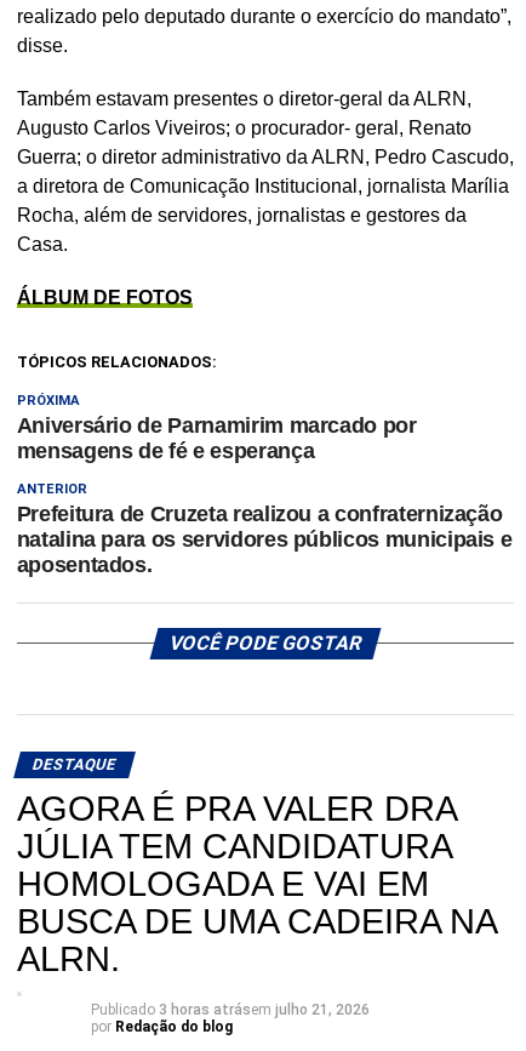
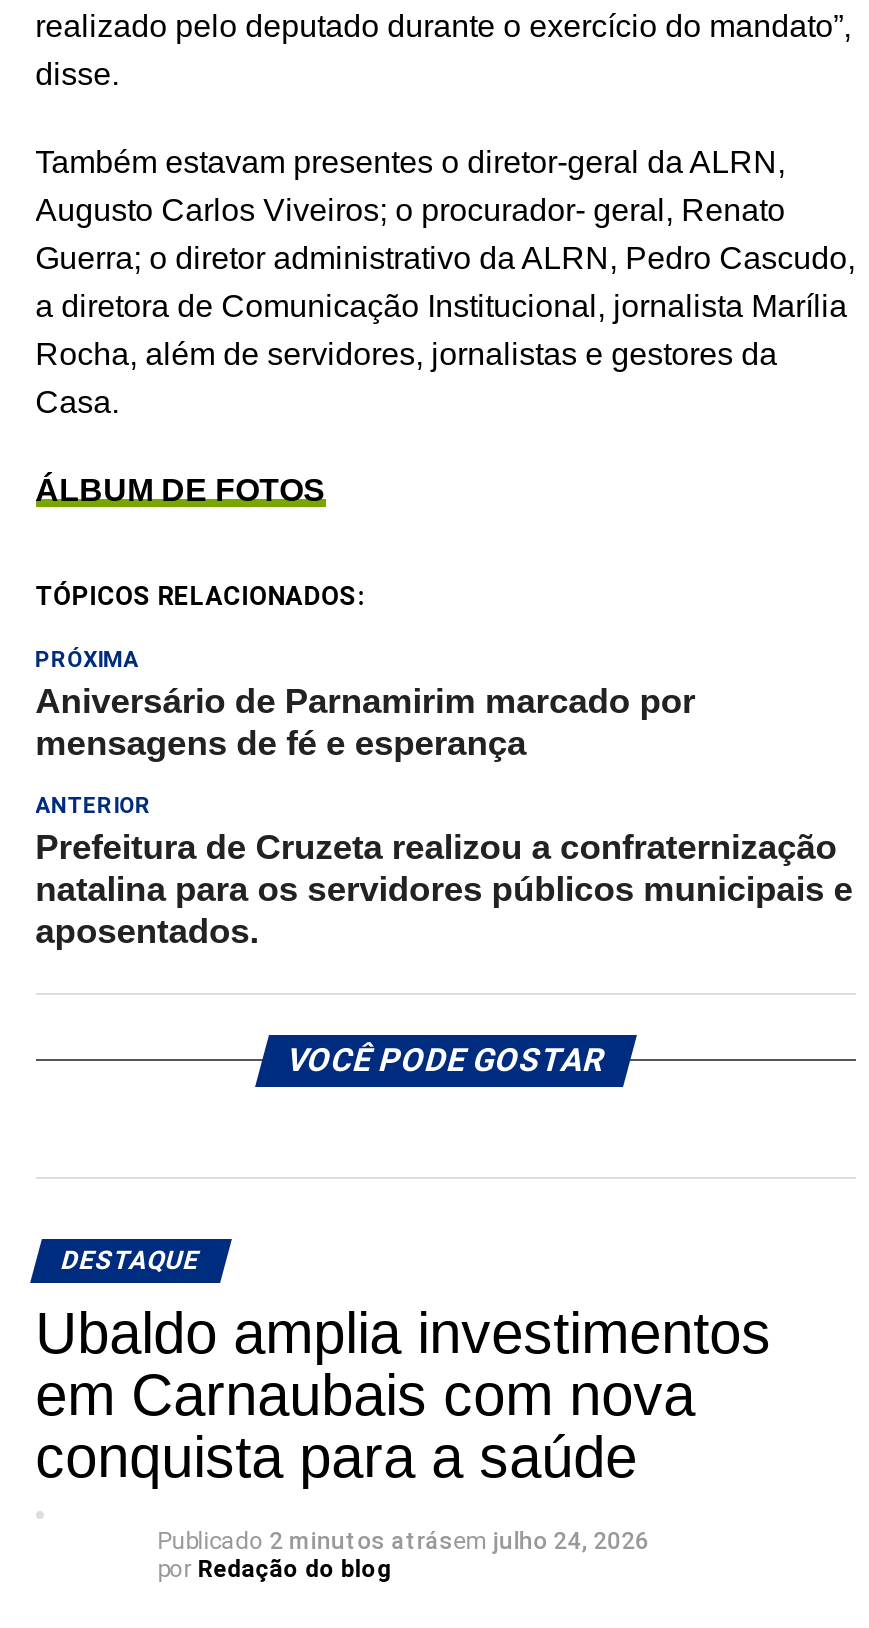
[17,789,495,978] AGORA É PRA VALER DRA | JÚLIA TEM CANDIDATURA | HOMOLOGADA E VAI EM | BUSCA DE UMA CADEIRA NA | ALRN. -> [35,1301,771,1489] Ubaldo amplia investimentos | em Carnaubais com nova | conquista para a saúde
[91,1001,369,1018] Publicado 3 horas atrásem julho 21, 2026 -> [157,1527,649,1555] Publicado 2 minutos atrásem julho 24, 2026

